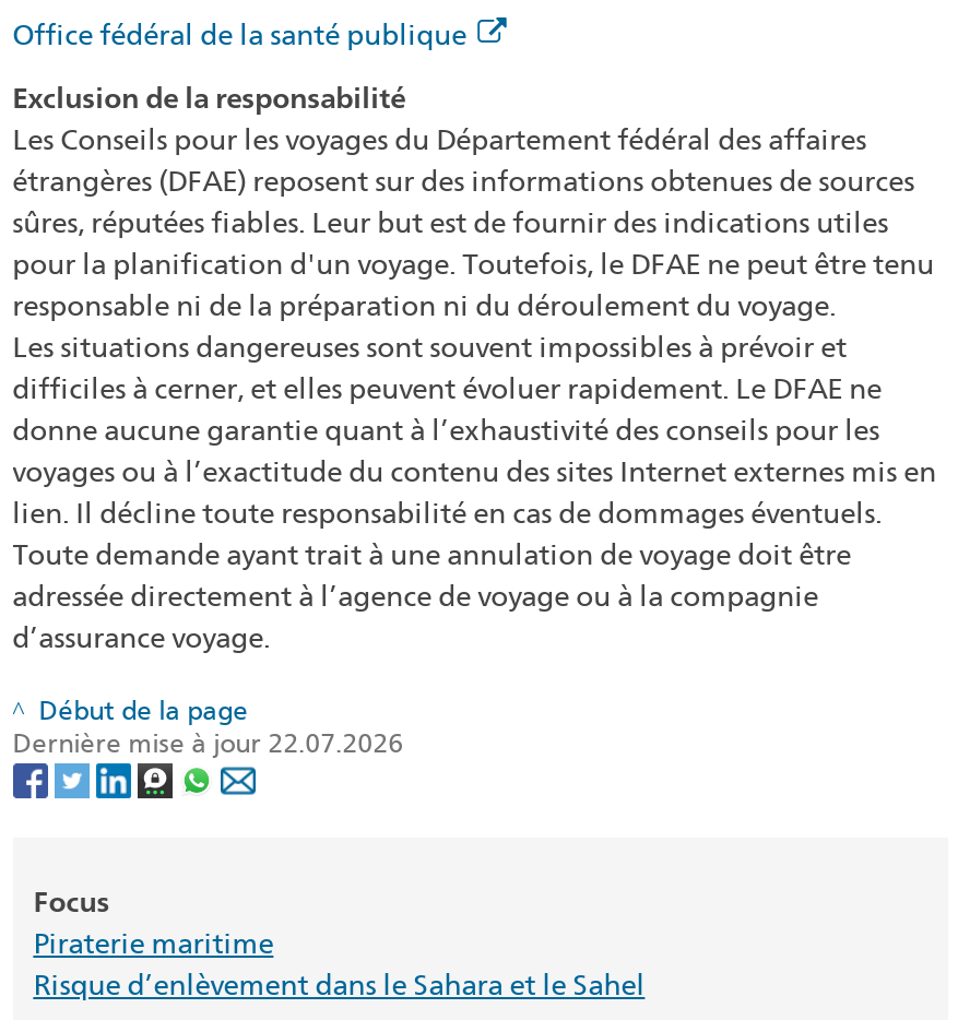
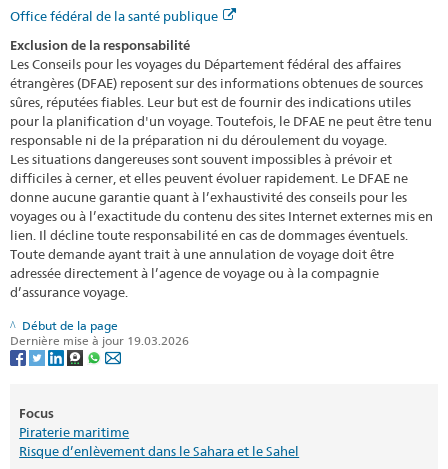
[12,726,403,759] Dernière mise à jour 22.07.2026 -> [10,333,189,348] Dernière mise à jour 19.03.2026

